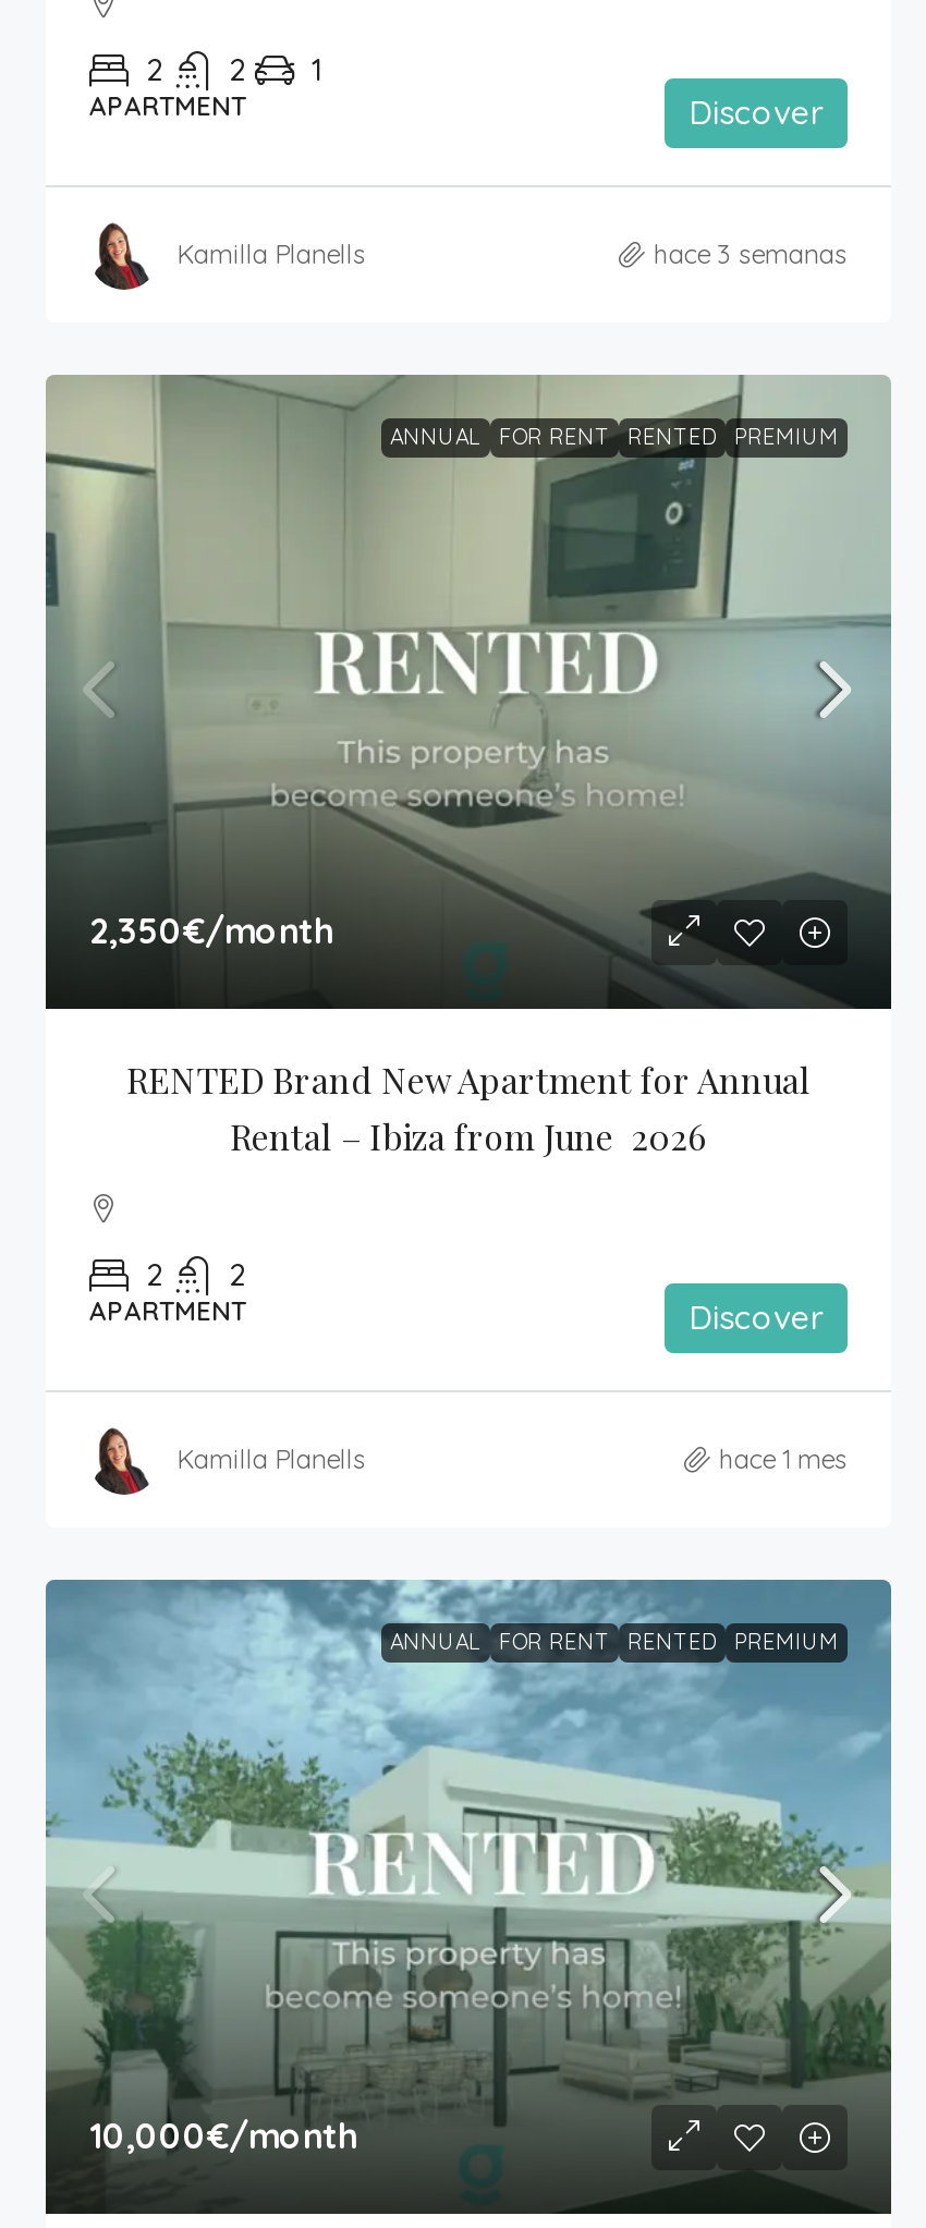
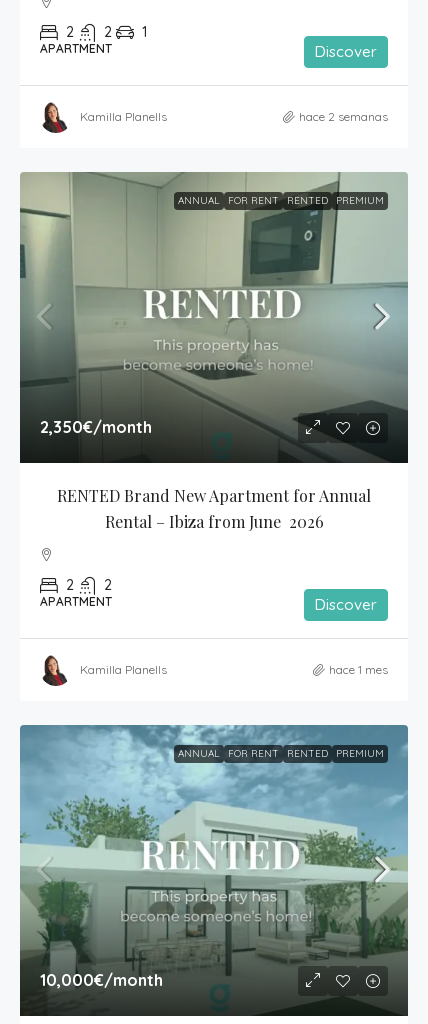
[654,239,848,271] hace 3 semanas -> [299,109,388,124] hace 2 semanas

